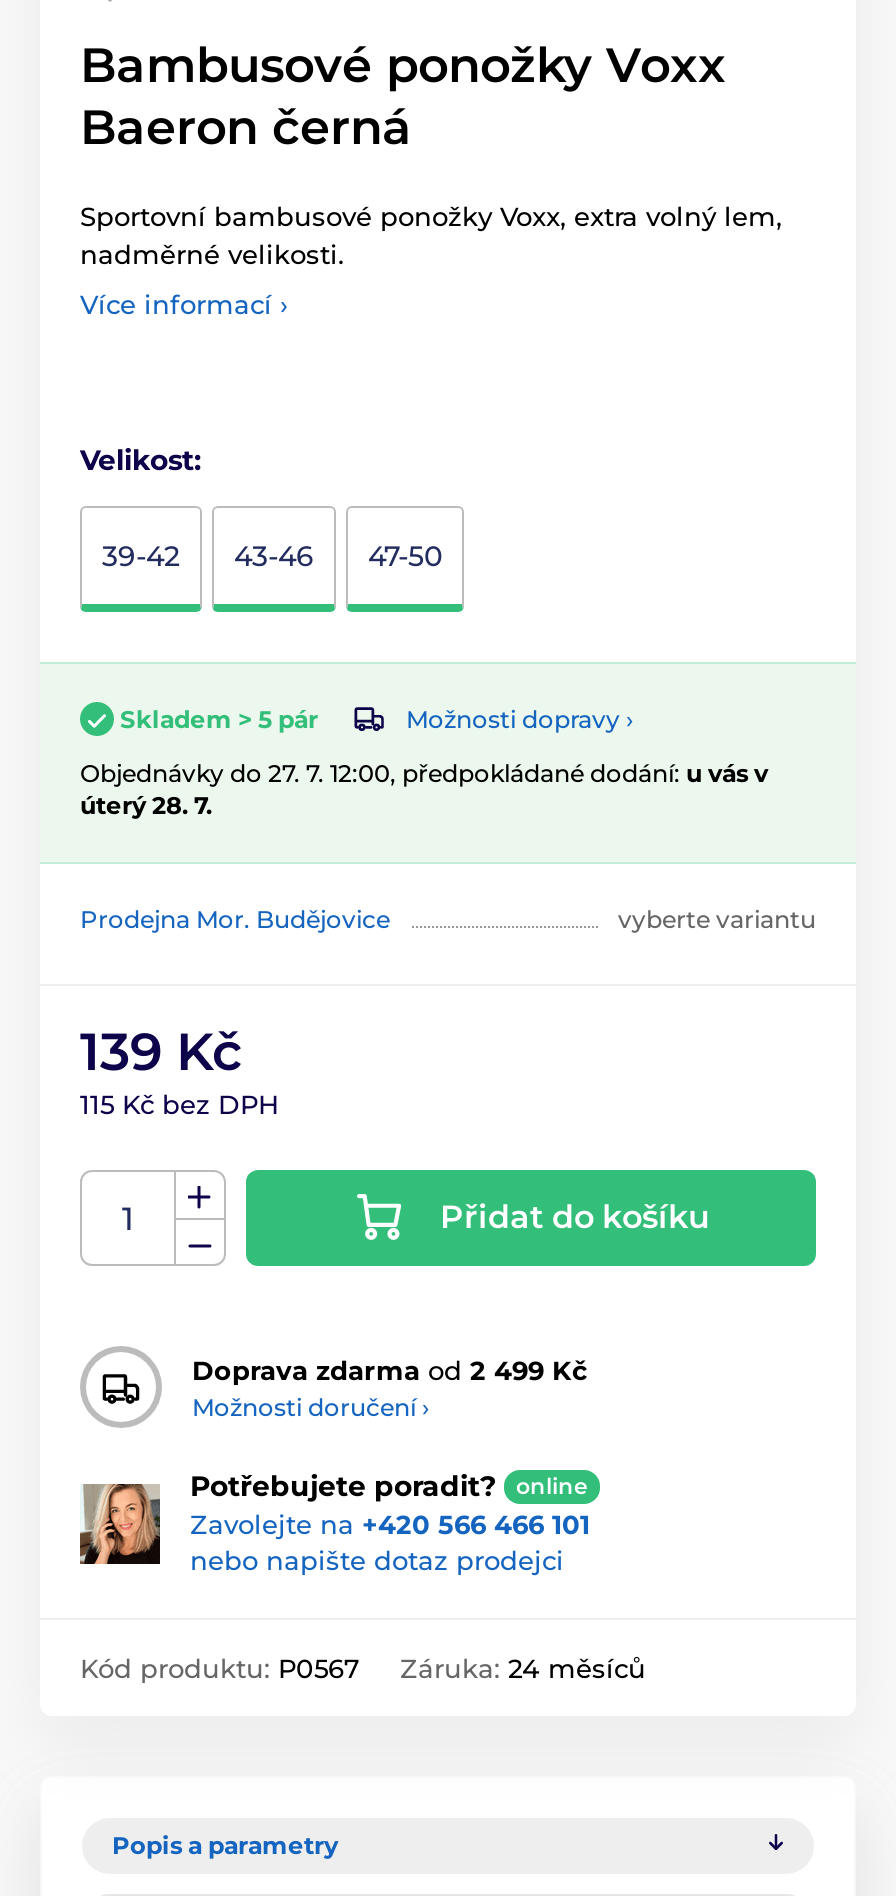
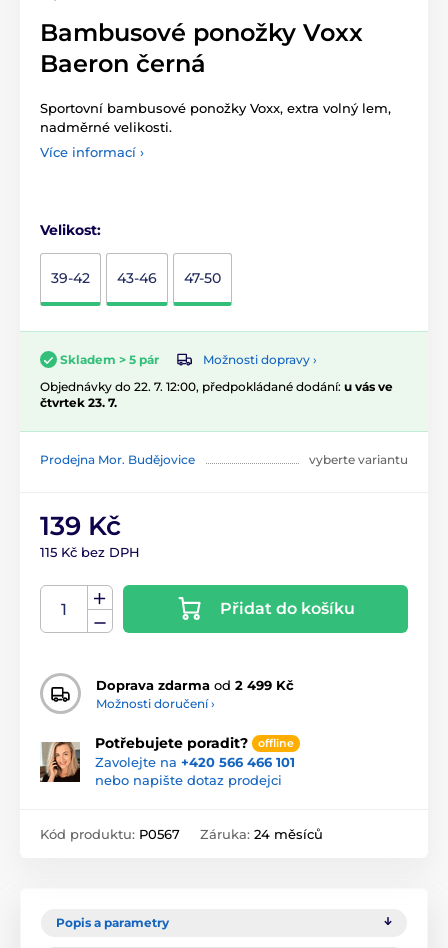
[80,758,768,820] Objednávky do 27. 7. 12:00, předpokládané dodání: u vás v | úterý 28. 7. -> [40,379,393,410] Objednávky do 22. 7. 12:00, předpokládané dodání: u vás ve | čtvrtek 23. 7.
[516,1472,588,1500] online -> [258,736,294,750] offline

